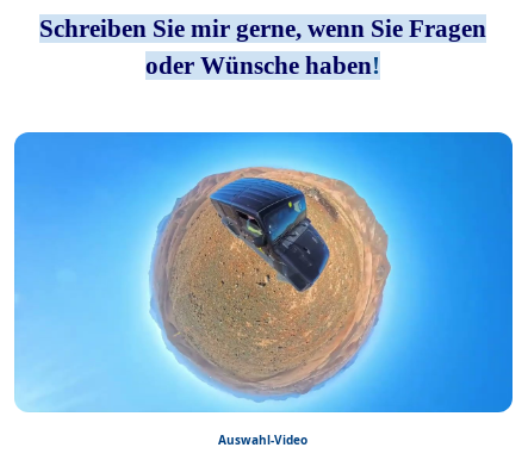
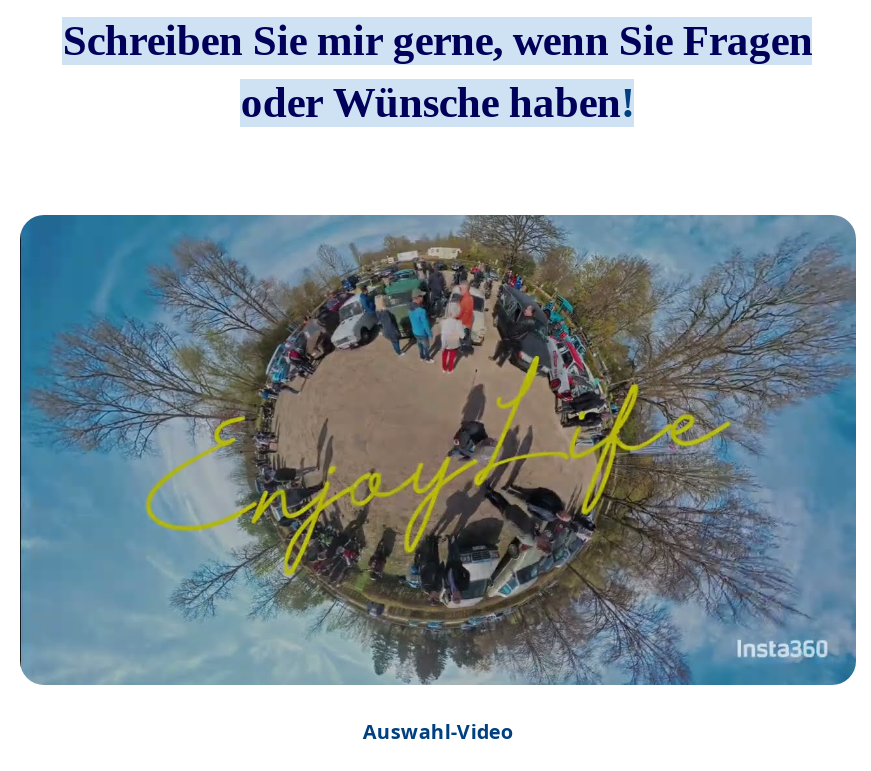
[13,131,514,414] [image] -> [18,212,858,686] [image]

